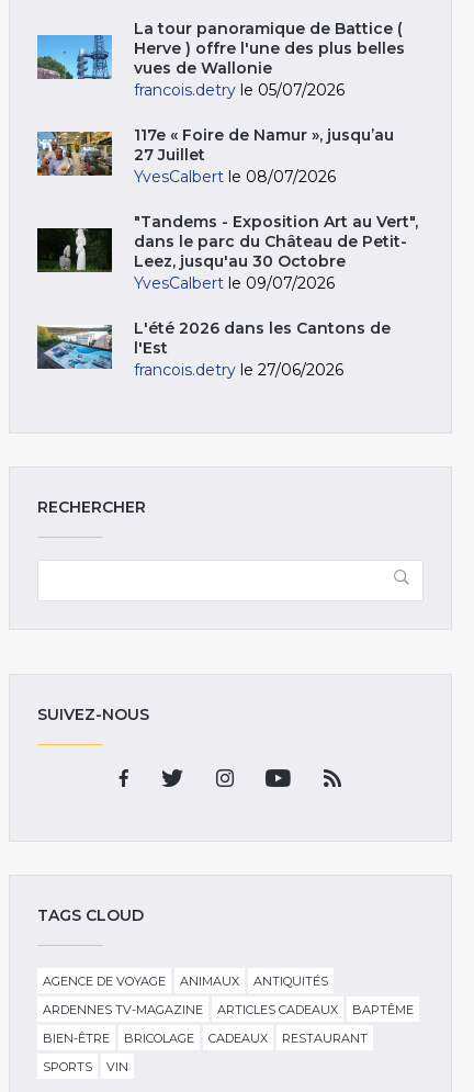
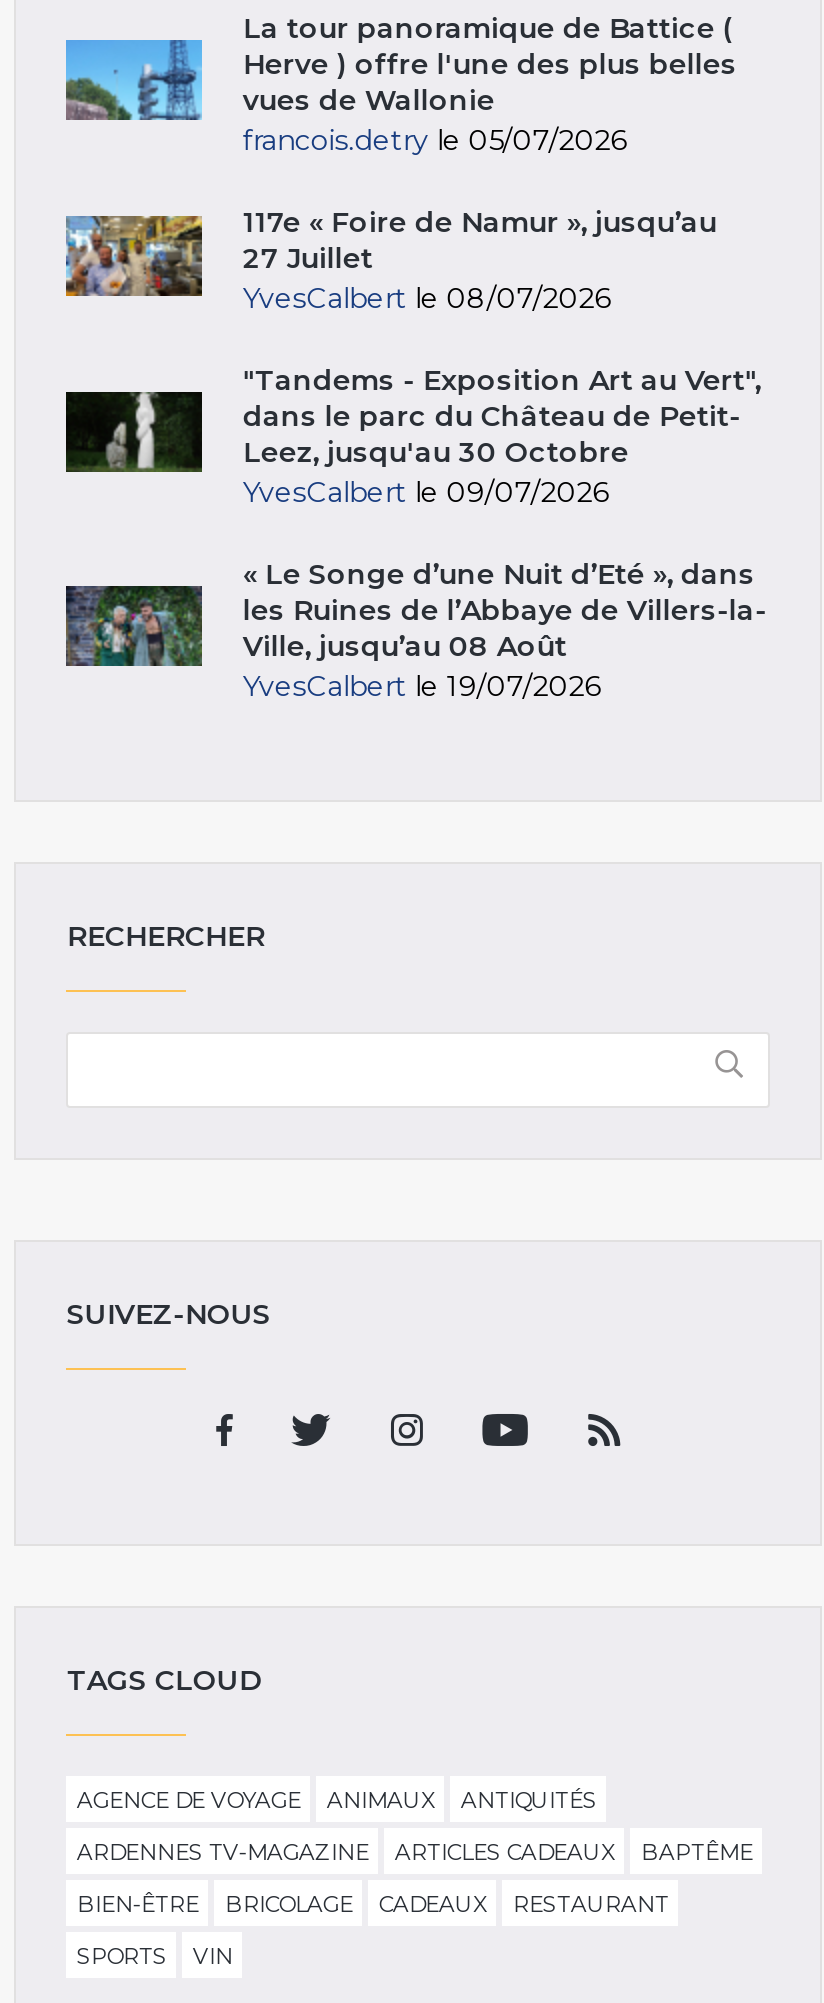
[36,318,391,379] [image] | L'été 2026 dans les Cantons de | l'Est | francois.detry le 27/06/2026 -> [66,555,767,703] [image] | « Le Songe d’une Nuit d’Eté », dans | les Ruines de l’Abbaye de Villers-la- | Ville, jusqu’au 08 Août | YvesCalbert le 19/07/2026

